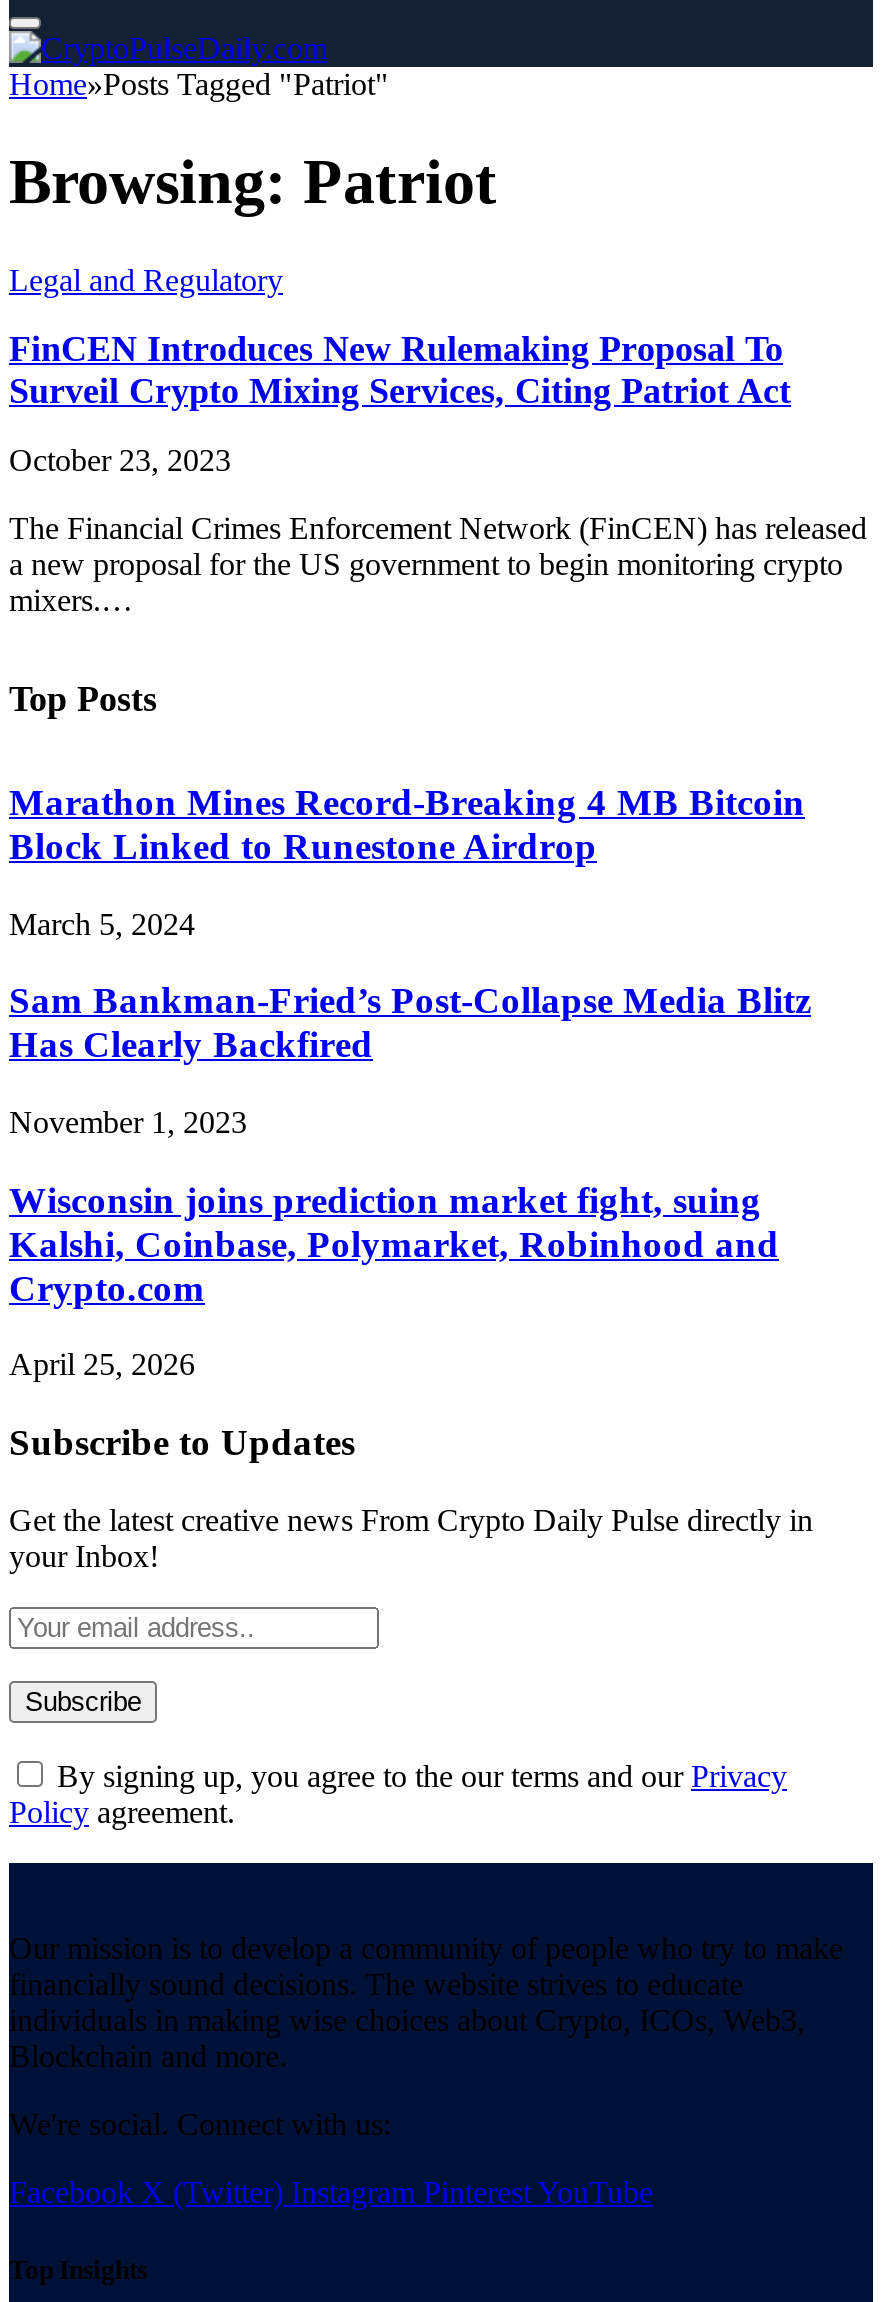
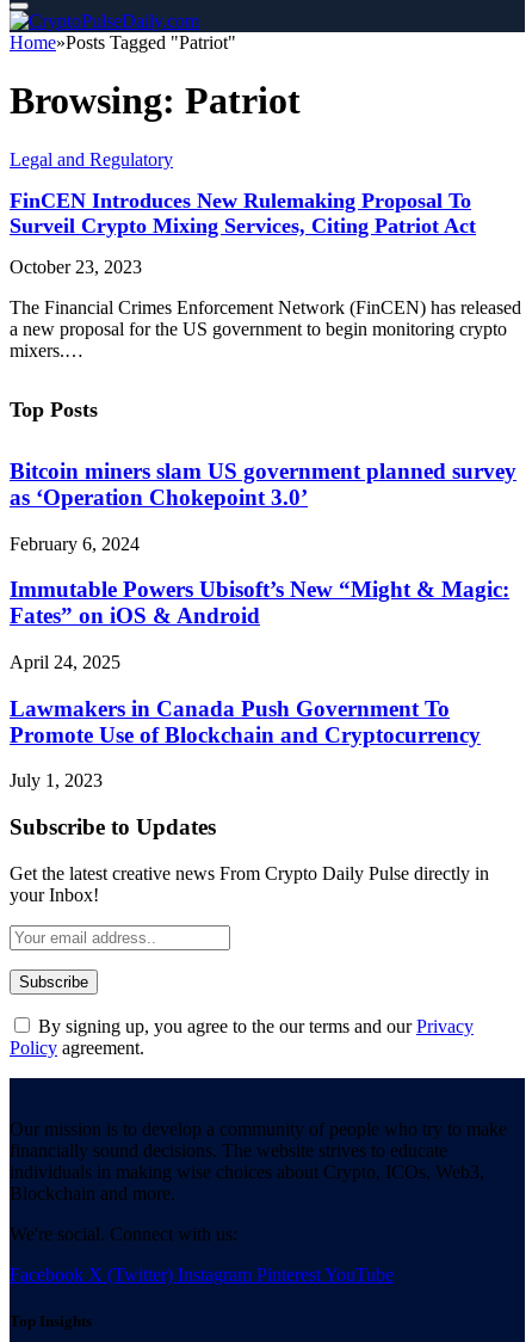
[9,781,805,867] Marathon Mines Record-Breaking 4 MB Bitcoin | Block Linked to Runestone Airdrop -> [10,458,516,510] Bitcoin miners slam US government planned survey | as ‘Operation Chokepoint 3.0’
[9,906,195,940] March 5, 2024 -> [10,533,140,554] February 6, 2024
[9,980,811,1066] Sam Bankman-Fried’s Post-Collapse Media Blitz | Has Clearly Backfired -> [10,577,509,628] Immutable Powers Ubisoft’s New “Might & Magic: | Fates” on iOS & Android
[9,1105,247,1139] November 1, 2023 -> [10,652,120,672] April 24, 2025
[9,1179,779,1309] Wisconsin joins prediction market fight, suing | Kalshi, Coinbase, Polymarket, Robinhood and | Crypto.com -> [10,696,481,747] Lawmakers in Canada Push Government To | Promote Use of Blockchain and Cryptocurrency
[9,1348,195,1382] April 25, 2026 -> [10,771,103,791] July 1, 2023

